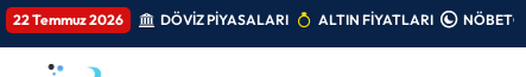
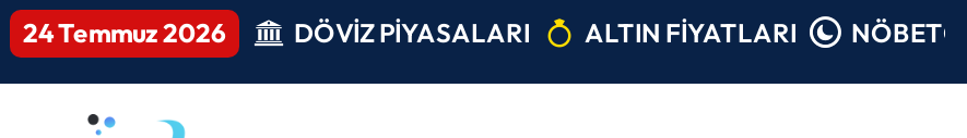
[13,10,123,28] 22 Temmuz 2026 -> [23,15,226,48] 24 Temmuz 2026

